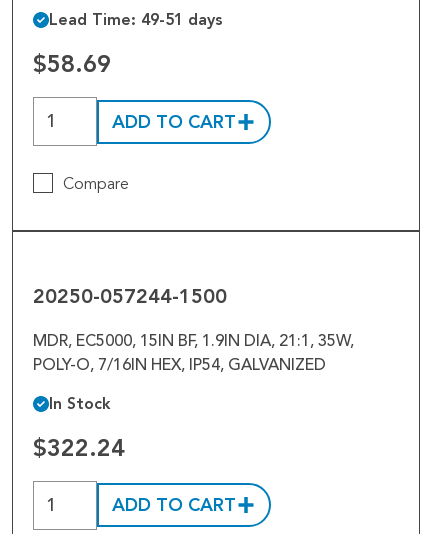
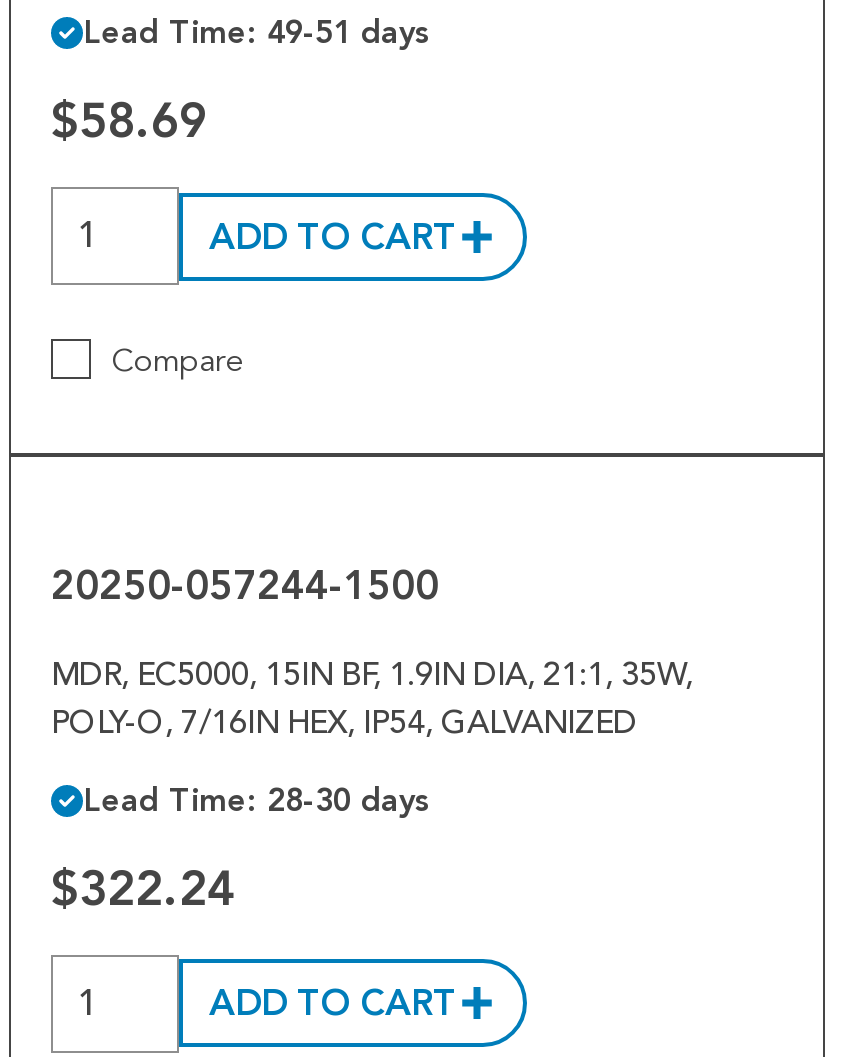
[49,393,111,412] In Stock -> [83,780,431,818] Lead Time: 28-30 days

